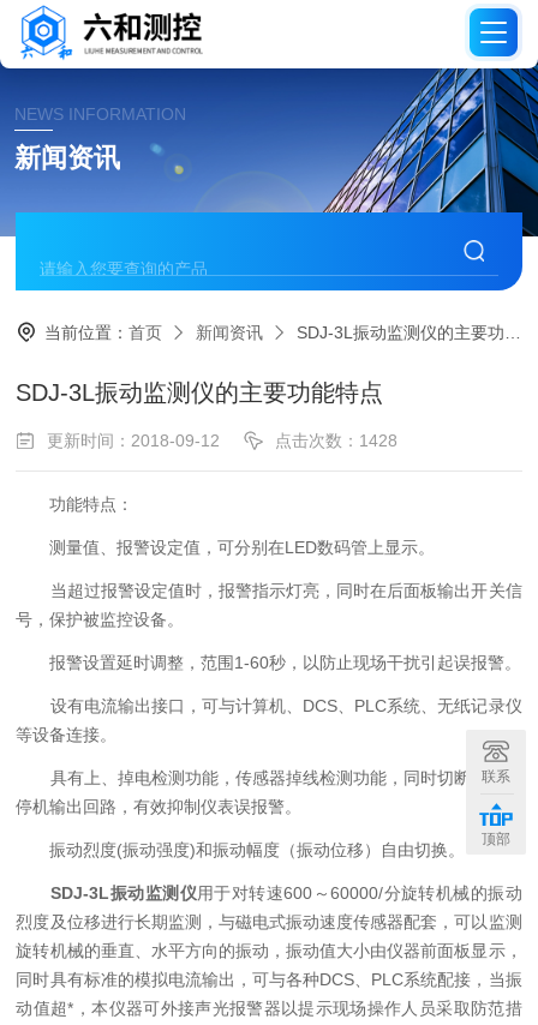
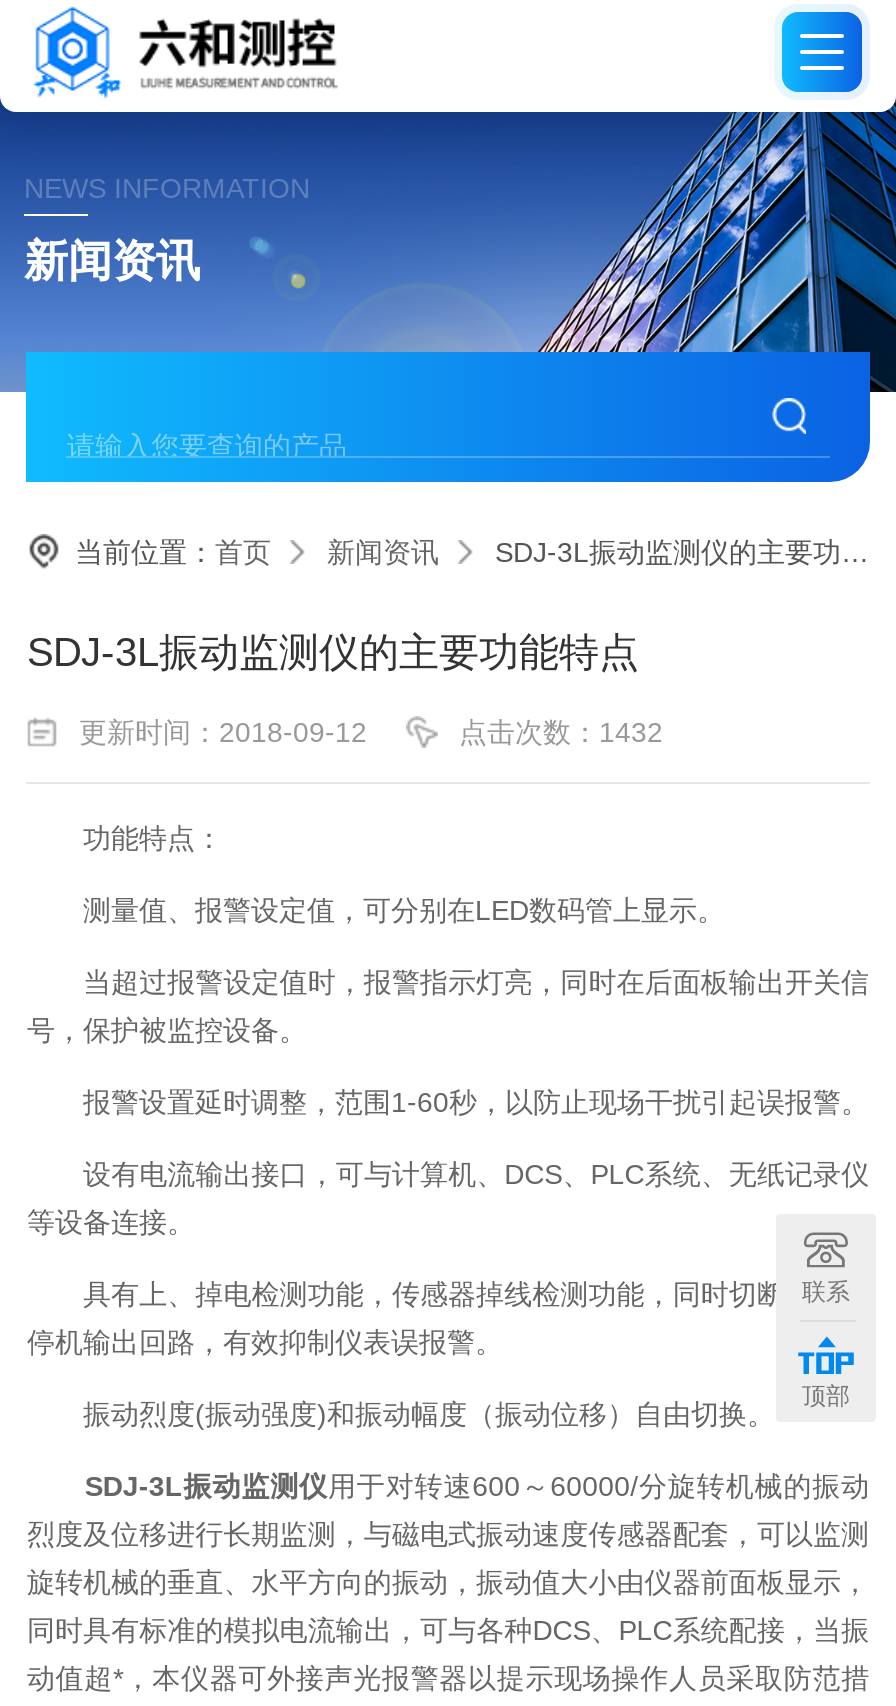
[275,431,398,450] 点击次数：1428 -> [459,716,663,748] 点击次数：1432

